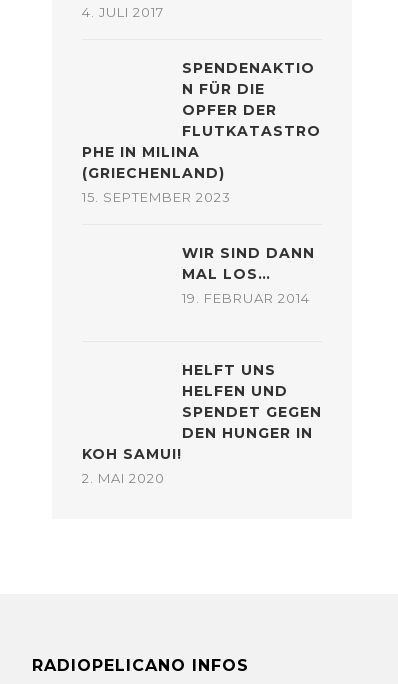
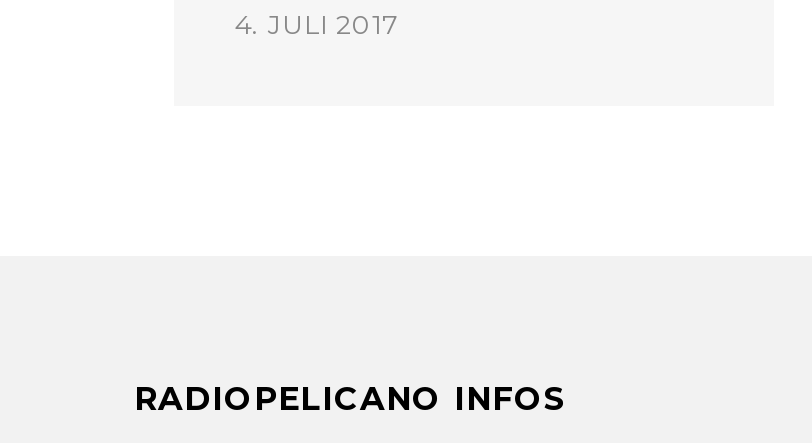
[82,59,321,306] SPENDENAKTIO | N FÜR DIE | OPFER DER | FLUTKATASTRO | PHE IN MILINA | (GRIECHENLAND) | 15. SEPTEMBER 2023 | WIR SIND DANN | MAL LOS… | 19. FEBRUAR 2014 -> none
[82,361,322,486] HELFT UNS | HELFEN UND | SPENDET GEGEN | DEN HUNGER IN | KOH SAMUI! | 2. MAI 2020 -> none

